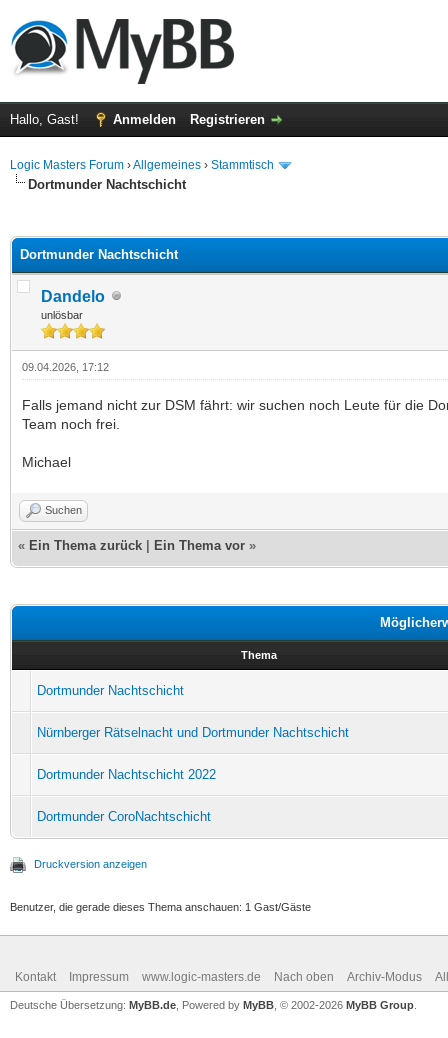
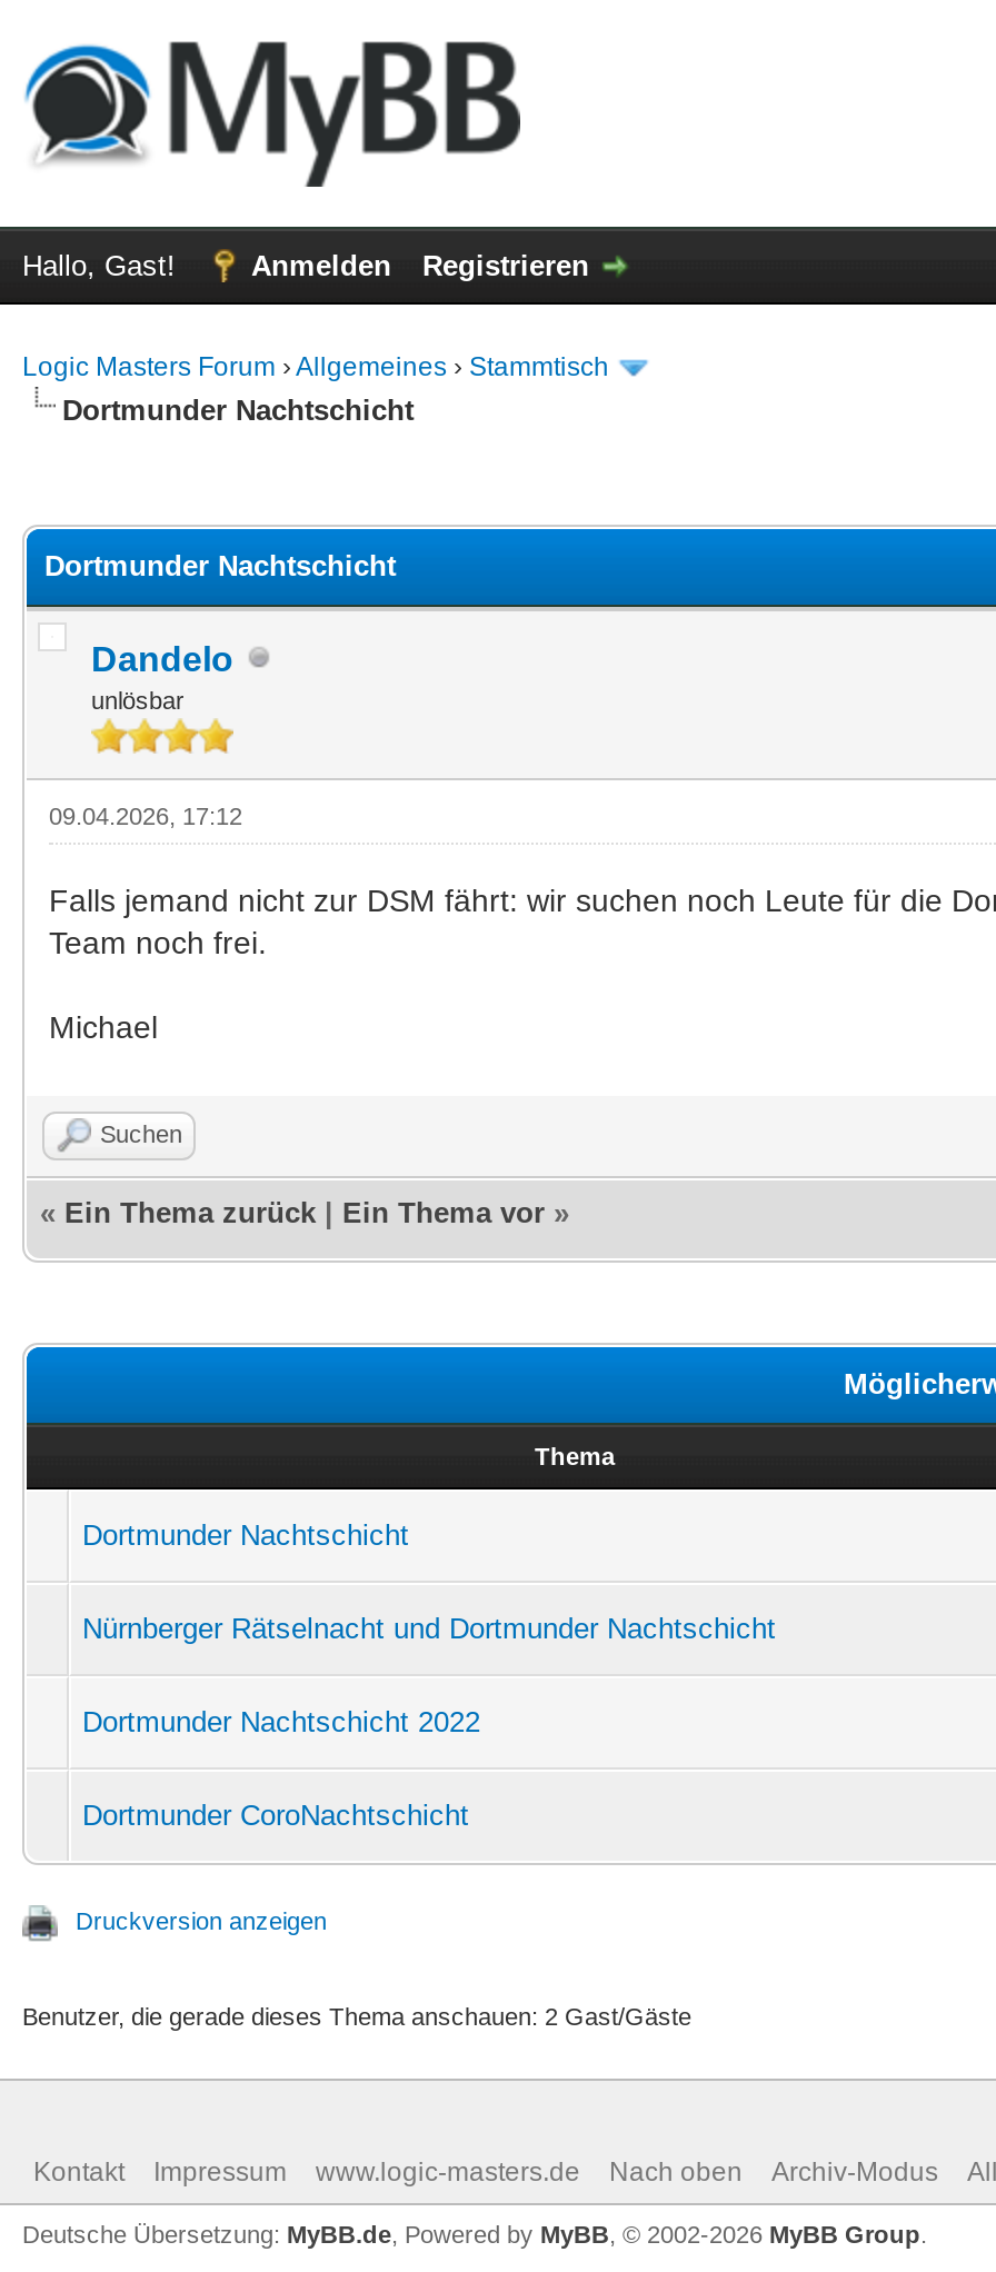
[10,901,311,913] Benutzer, die gerade dieses Thema anschauen: 1 Gast/Gäste -> [22,2003,691,2029] Benutzer, die gerade dieses Thema anschauen: 2 Gast/Gäste

